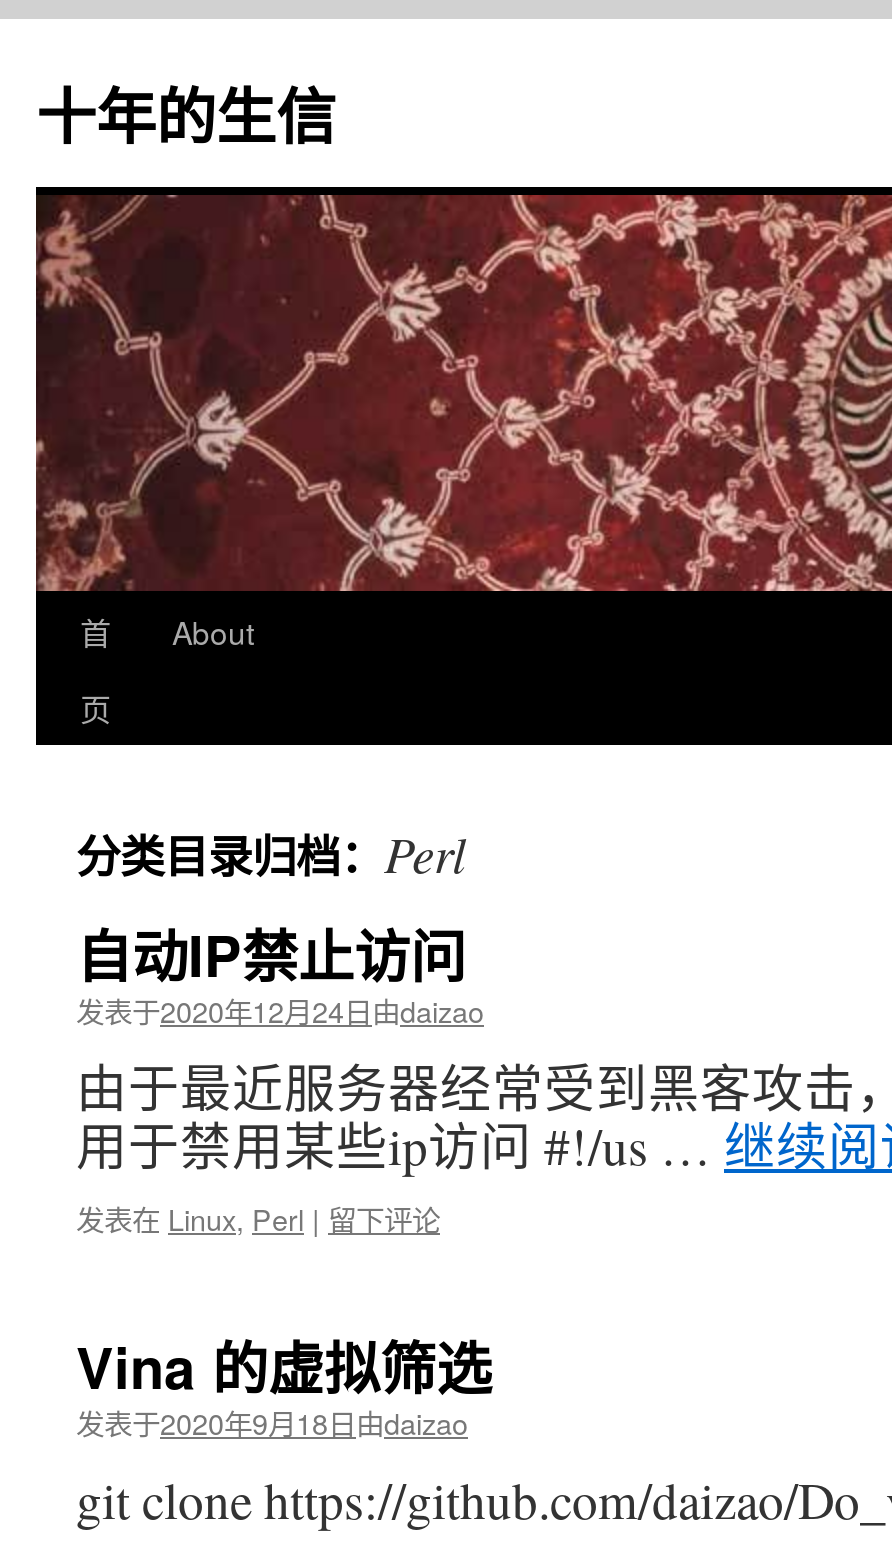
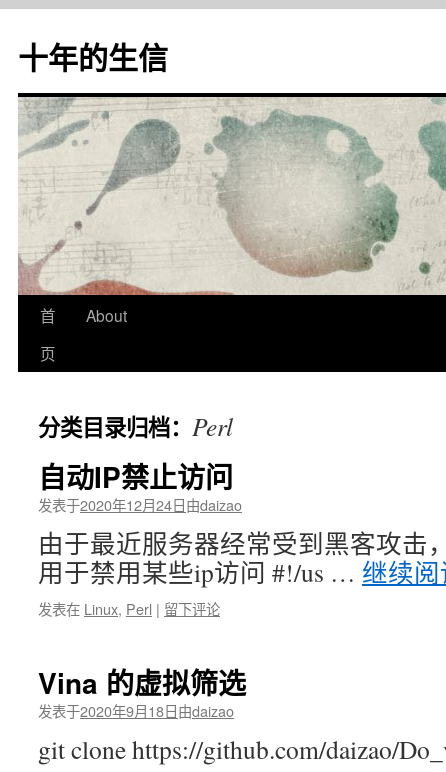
[34,193,886,593] [image] -> [18,96,443,296] [image]

